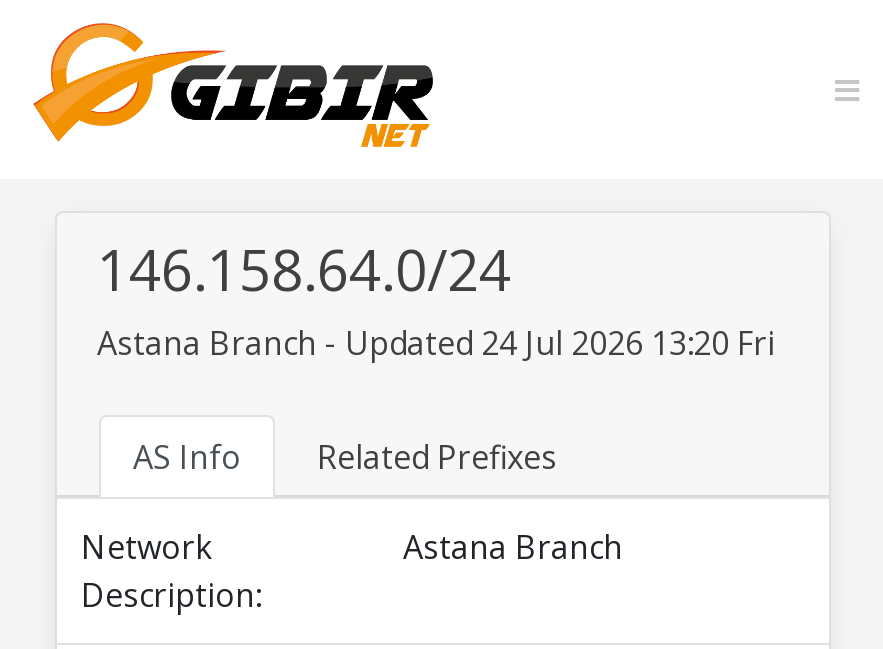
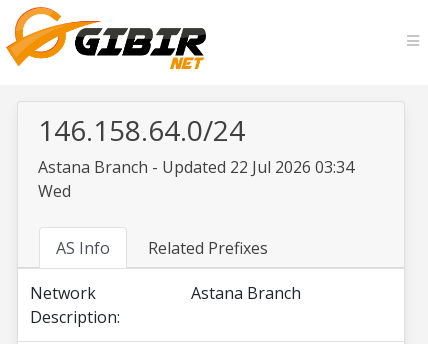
[97,321,775,365] Astana Branch - Updated 24 Jul 2026 13:20 Fri -> [38,156,354,202] Astana Branch - Updated 22 Jul 2026 03:34 | Wed

